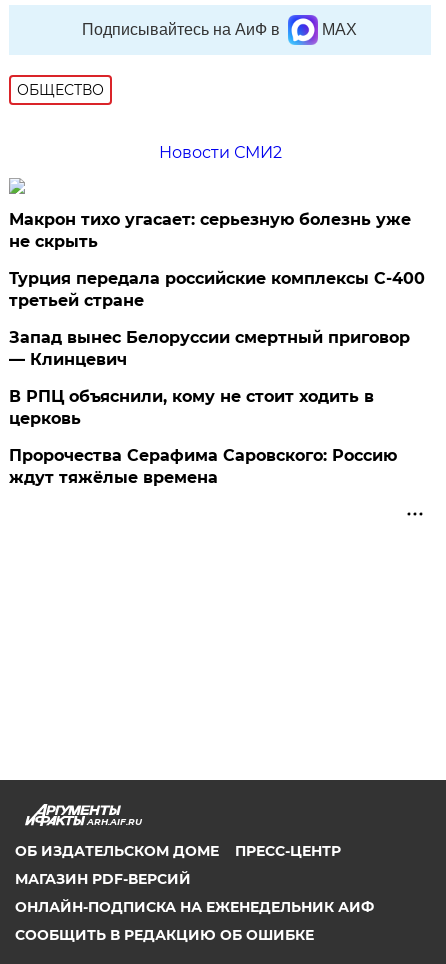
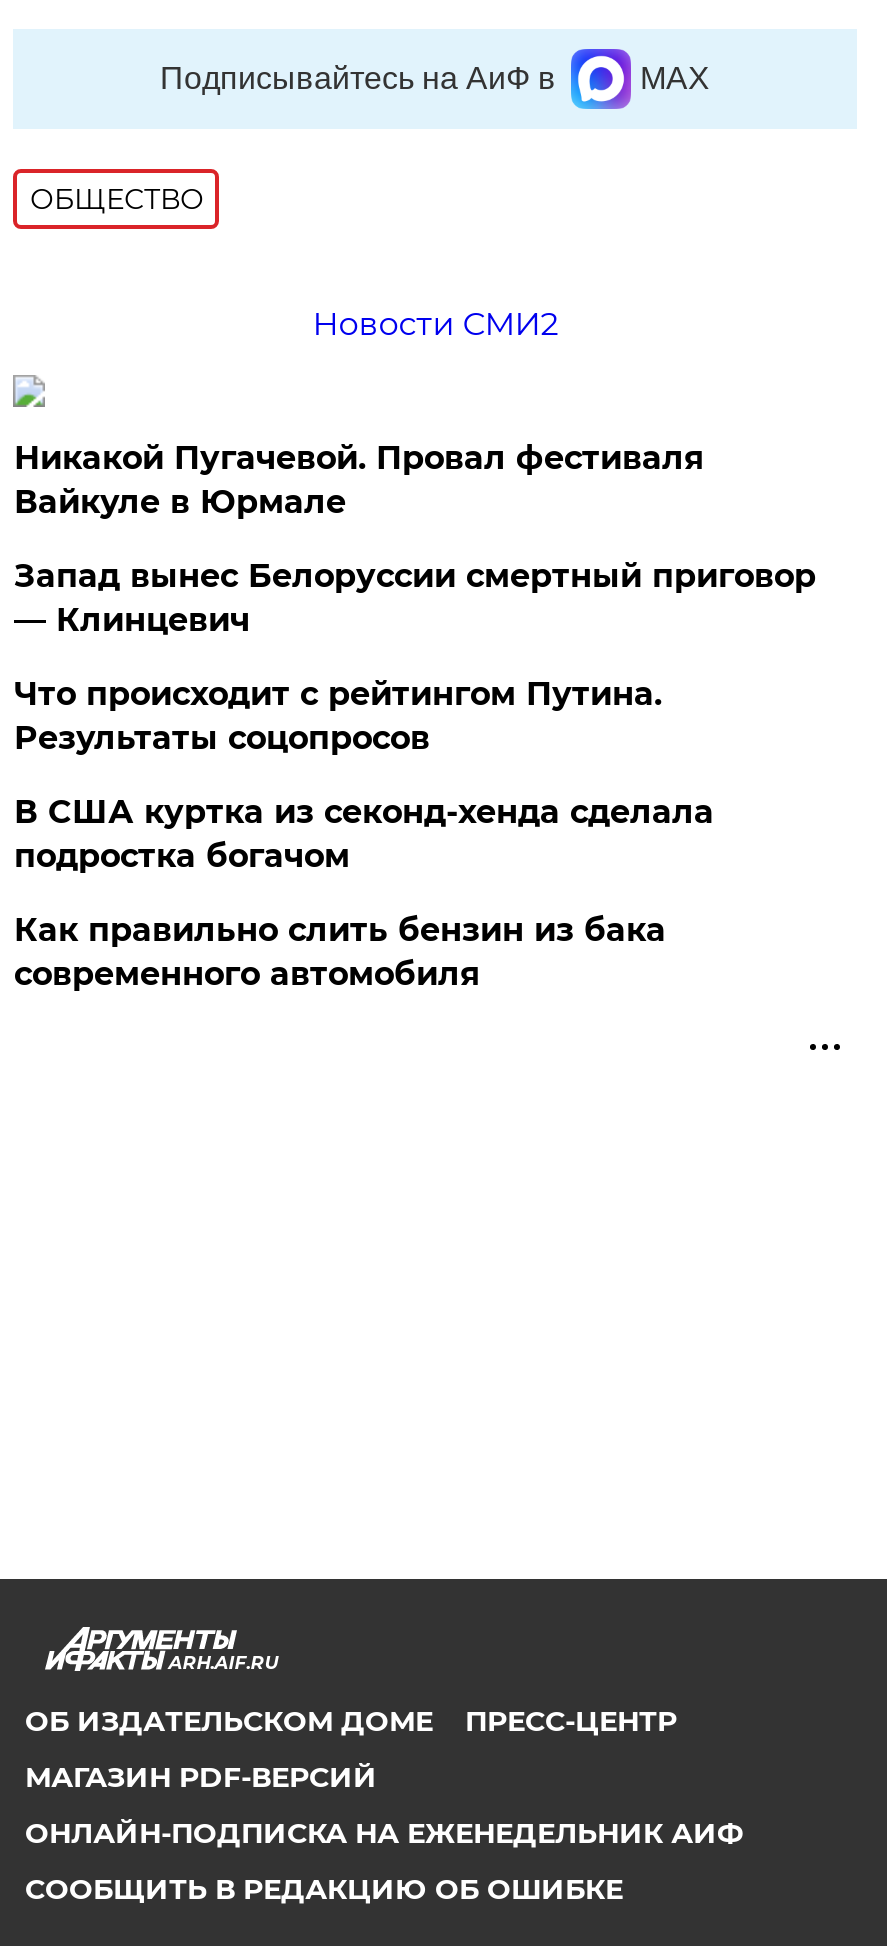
[9,210,425,310] Макрон тихо угасает: серьезную болезнь уже | не скрыть | Турция передала российские комплексы С-400 | третьей стране -> [14,439,704,521] Никакой Пугачевой. Провал фестиваля | Вайкуле в Юрмале
moved [9,328,410,369] -> [14,557,816,639]: Запад вынес Белоруссии смертный приговор | — Клинцевич
[9,387,397,487] В РПЦ объяснили, кому не стоит ходить в | церковь | Пророчества Серафима Саровского: Россию | ждут тяжёлые времена -> [14,675,714,993] Что происходит с рейтингом Путина. | Результаты соцопросов | В США куртка из секонд-хенда сделала | подростка богачом | Как правильно слить бензин из бака | современного автомобиля

